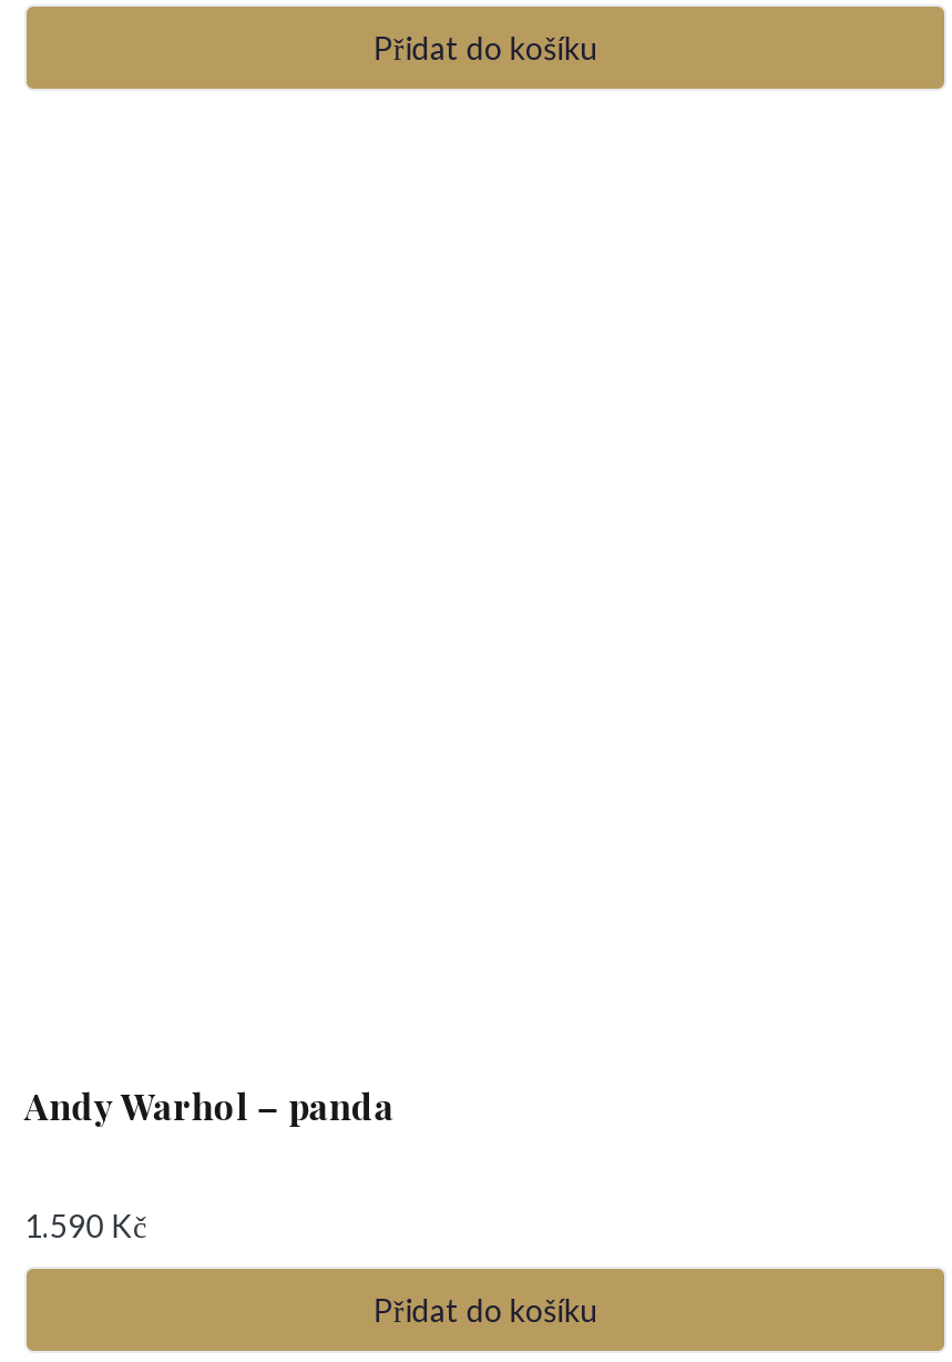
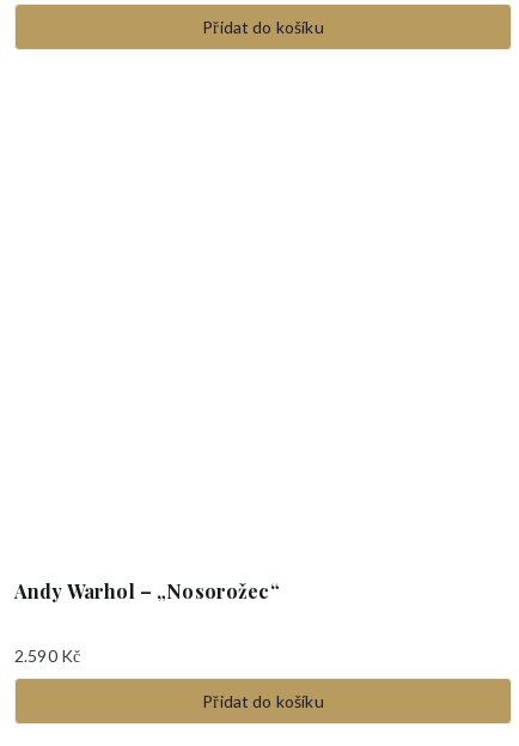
[24,1081,394,1128] Andy Warhol – panda -> [14,578,280,604] Andy Warhol – „Nosorožec“
[24,1206,147,1243] 1.590 Kč -> [14,646,80,666] 2.590 Kč

